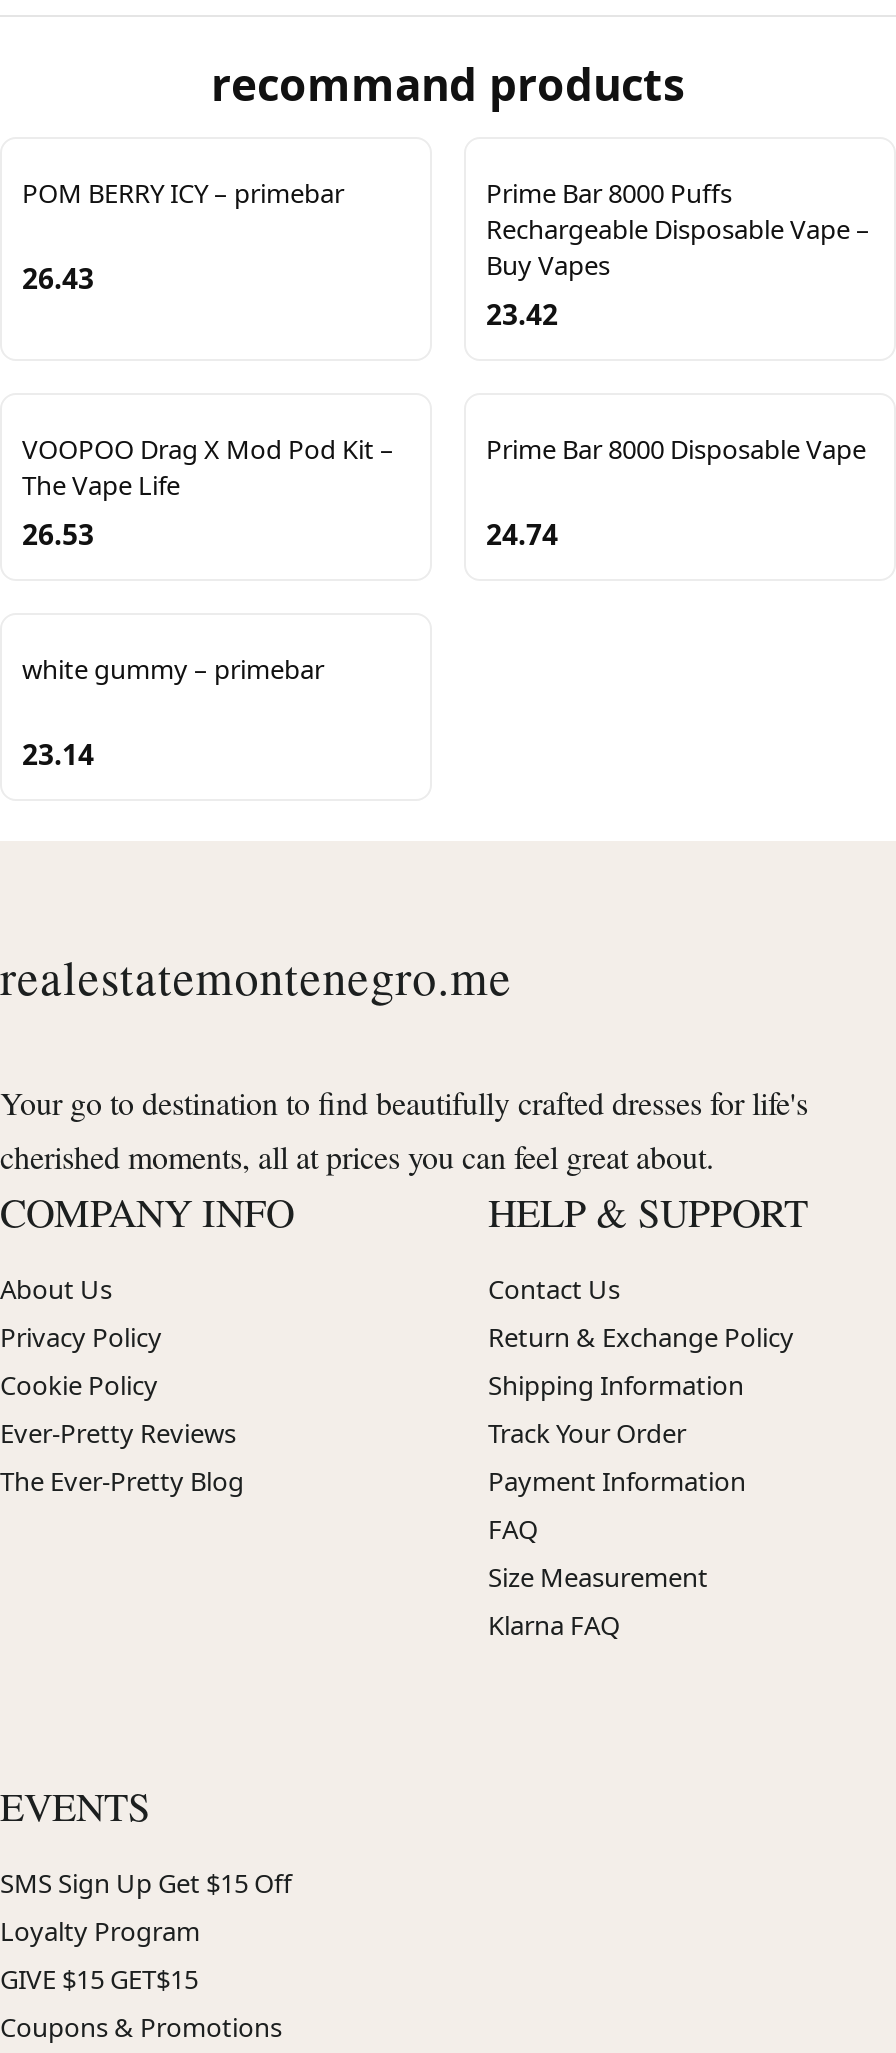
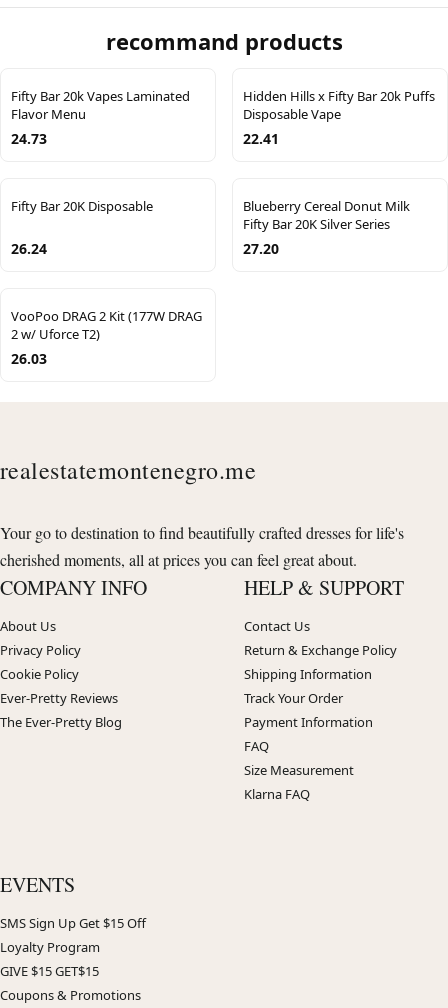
[22,175,344,297] POM BERRY ICY – primebar | 26.43 -> [11,87,190,148] Fifty Bar 20k Vapes Laminated | Flavor Menu | 24.73
[486,175,870,333] Prime Bar 8000 Puffs | Rechargeable Disposable Vape – | Buy Vapes | 23.42 -> [243,87,435,148] Hidden Hills x Fifty Bar 20k Puffs | Disposable Vape | 22.41
[22,431,394,553] VOOPOO Drag X Mod Pod Kit – | The Vape Life | 26.53 -> [11,197,153,258] Fifty Bar 20K Disposable | 26.24
[486,431,866,553] Prime Bar 8000 Disposable Vape | 24.74 -> [243,197,410,258] Blueberry Cereal Donut Milk | Fifty Bar 20K Silver Series | 27.20
[22,651,324,773] white gummy – primebar | 23.14 -> [11,307,202,368] VooPoo DRAG 2 Kit (177W DRAG | 2 w/ Uforce T2) | 26.03

